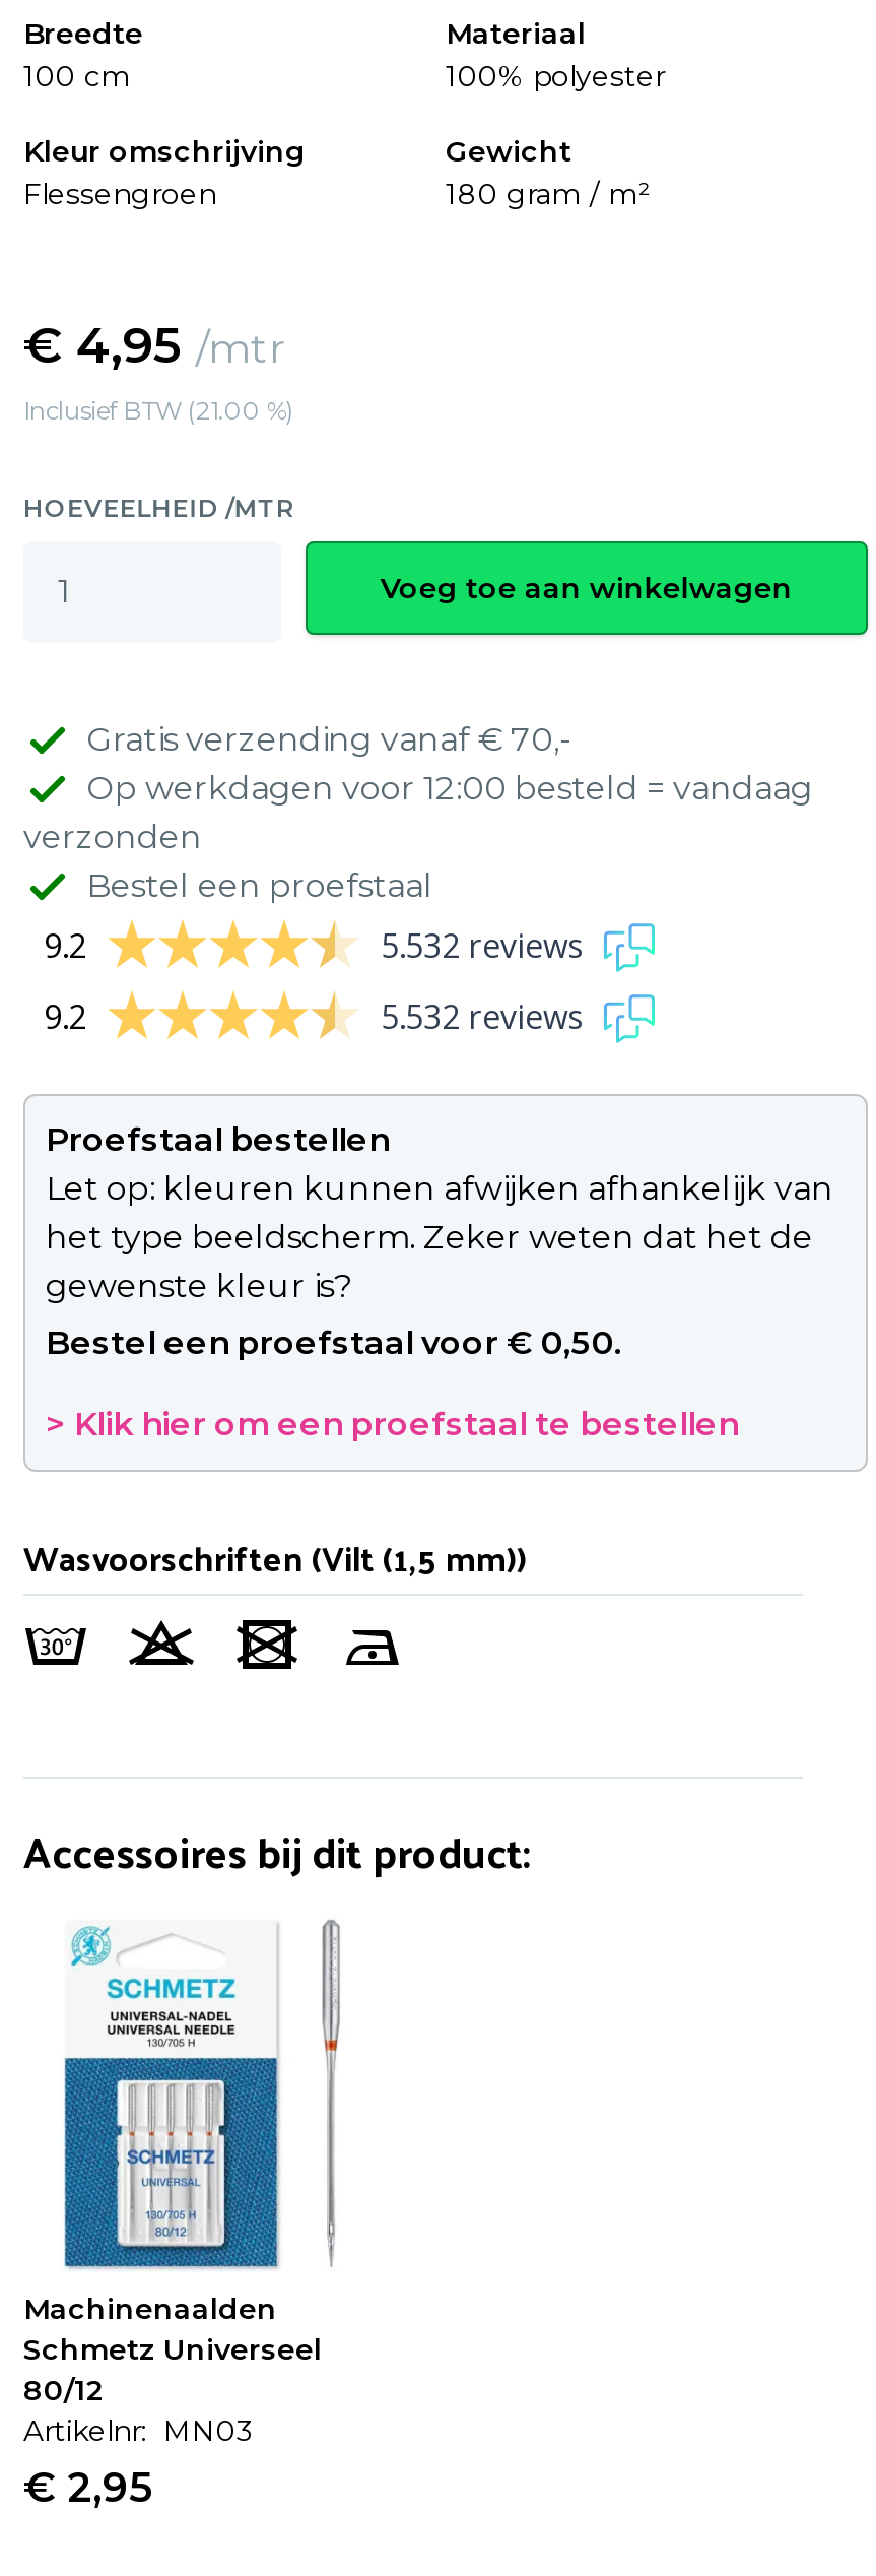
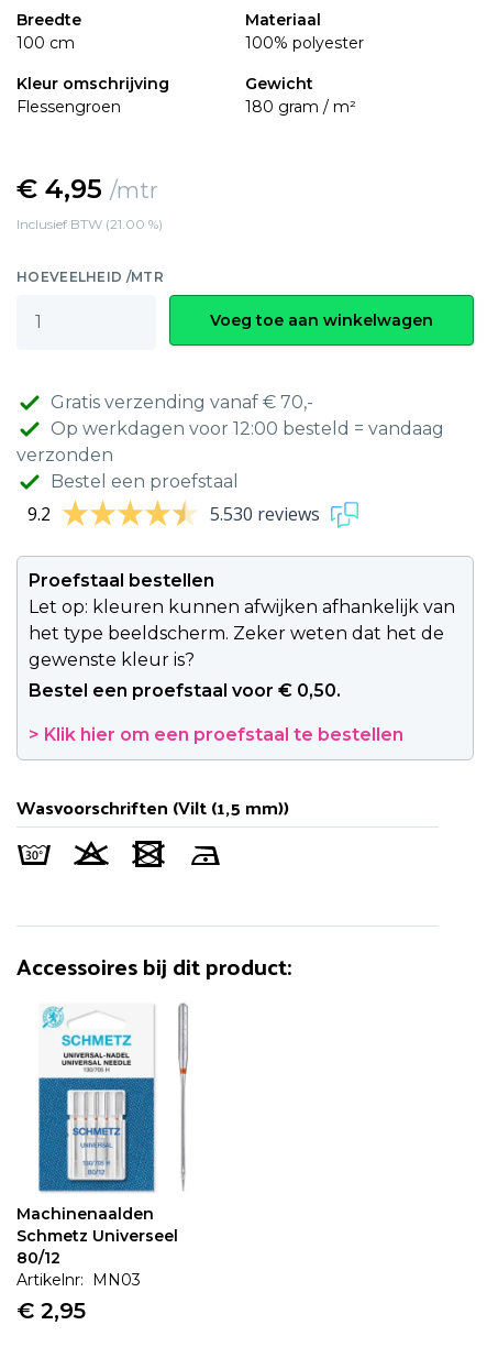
[44,924,584,1040] 5.532 reviews | 9.2 | 5.532 reviews -> [210,502,320,526] 5.530 reviews

